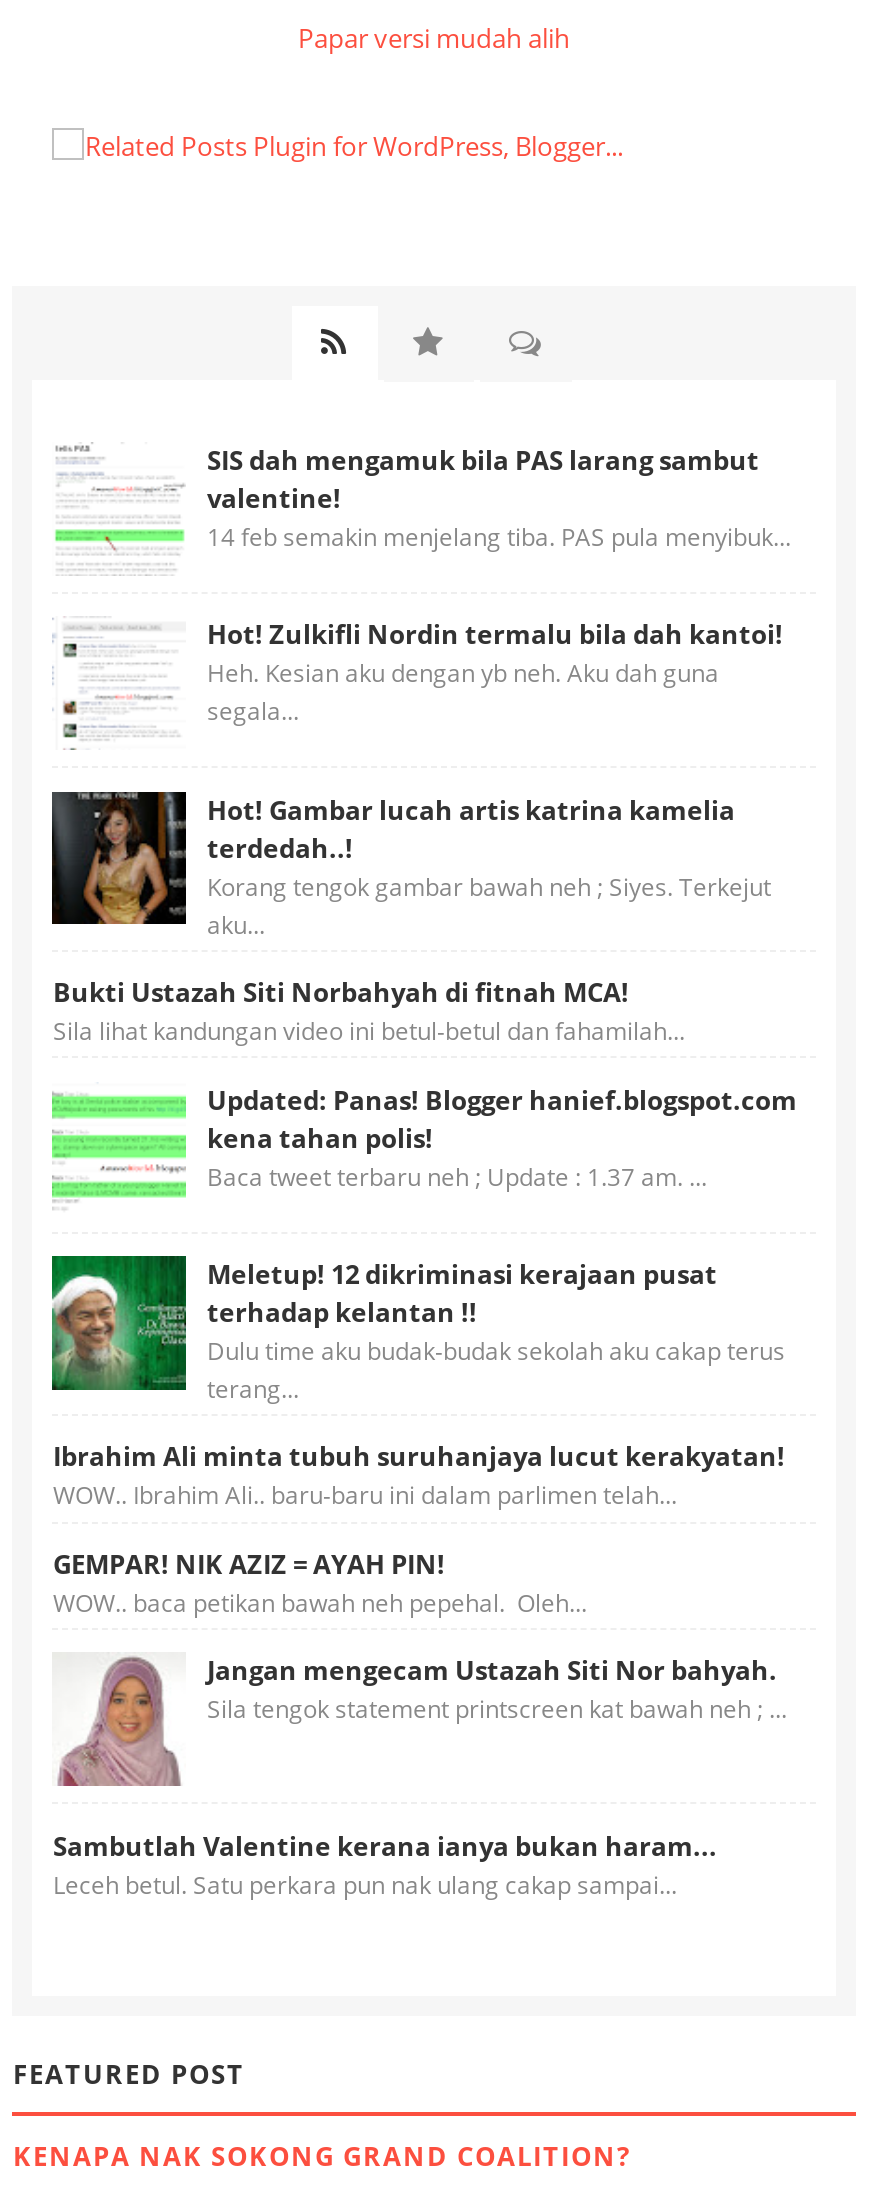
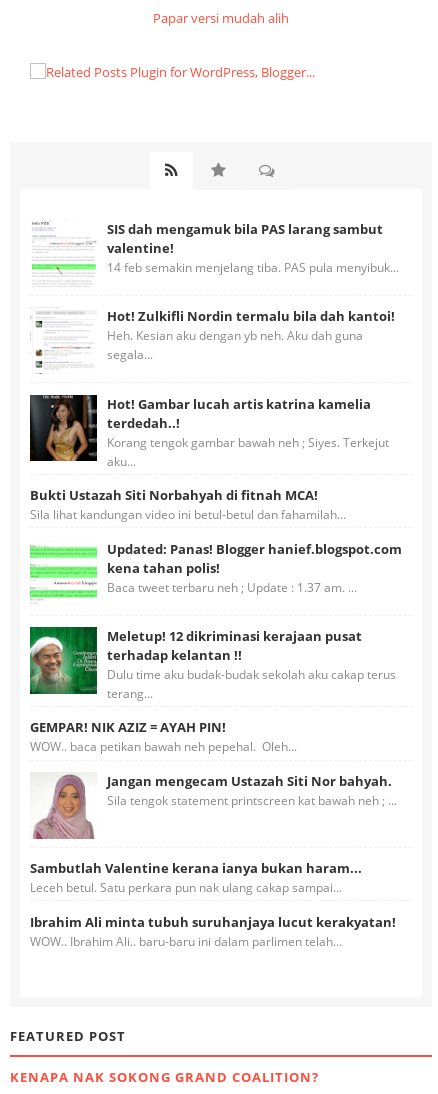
moved [53,1439,785,1513] -> [30,913,396,950]: Ibrahim Ali minta tubuh suruhanjaya lucut kerakyatan! | WOW.. Ibrahim Ali.. baru-baru ini dalam parlimen telah...
moved [53,1546,787,1901] -> [30,718,397,896]: [image] | GEMPAR! NIK AZIZ = AYAH PIN! | WOW.. baca petikan bawah neh pepehal. Oleh... | Jangan mengecam Ustazah Siti Nor bahyah. | Sila tengok statement printscreen kat bawah neh ; ... | Sambutlah Valentine kerana ianya bukan haram... | Leceh betul. Satu perkara pun nak ulang cakap sampai...

